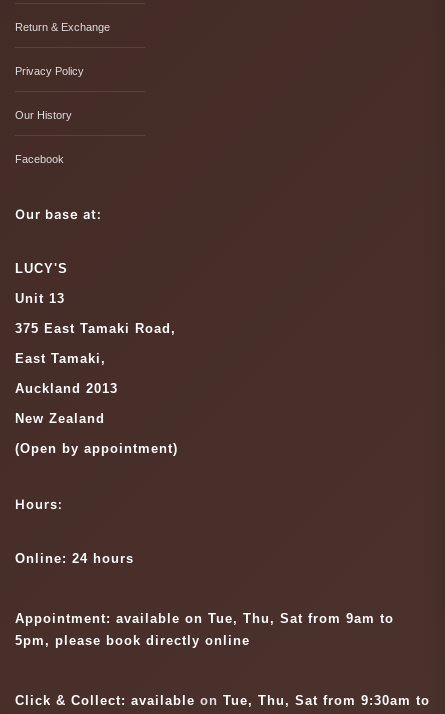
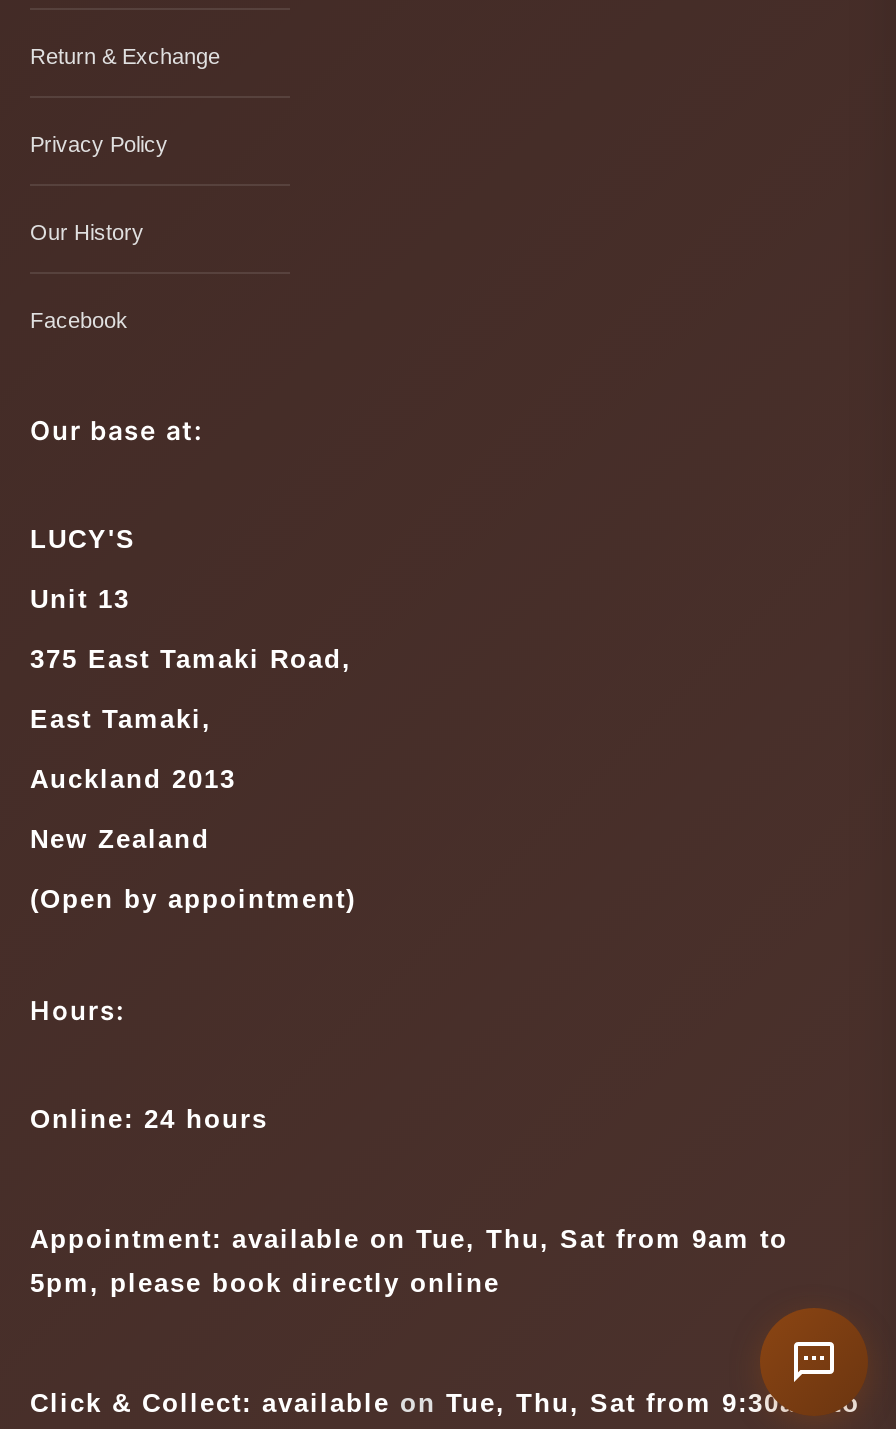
none -> [758,1306,870,1384] [image]

